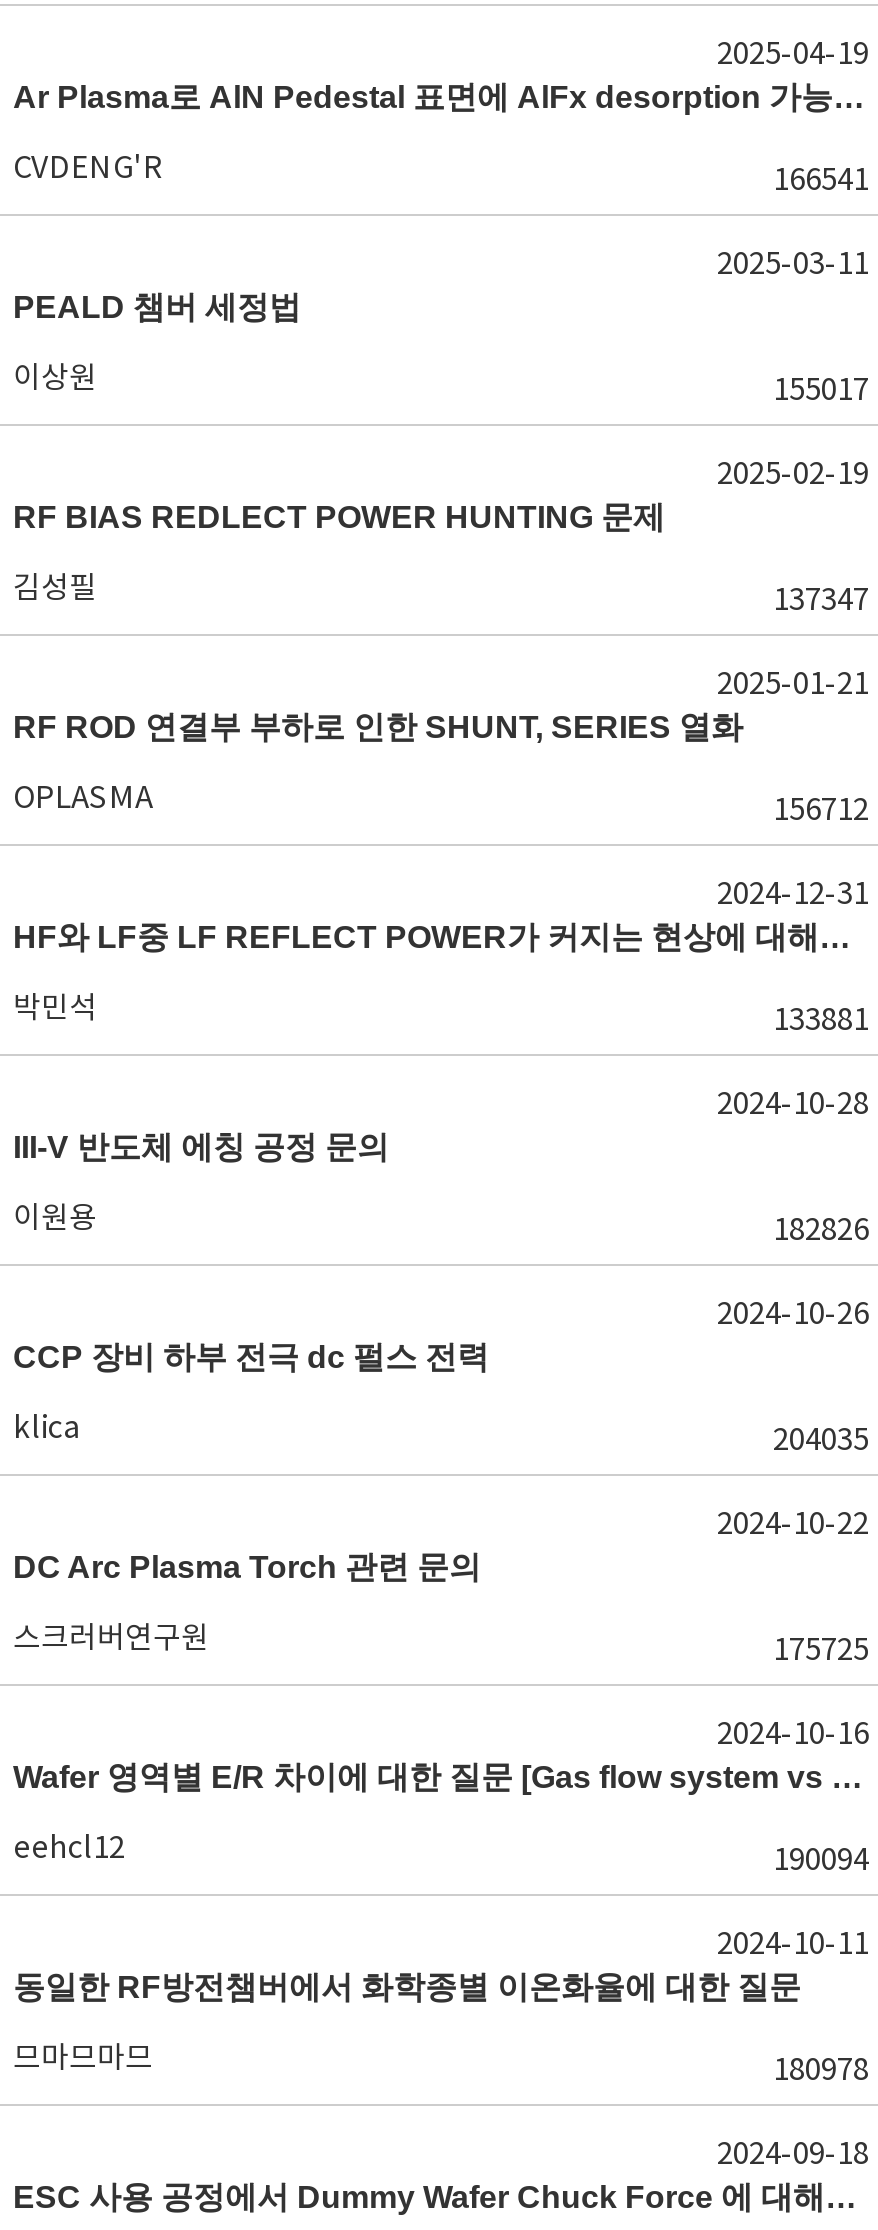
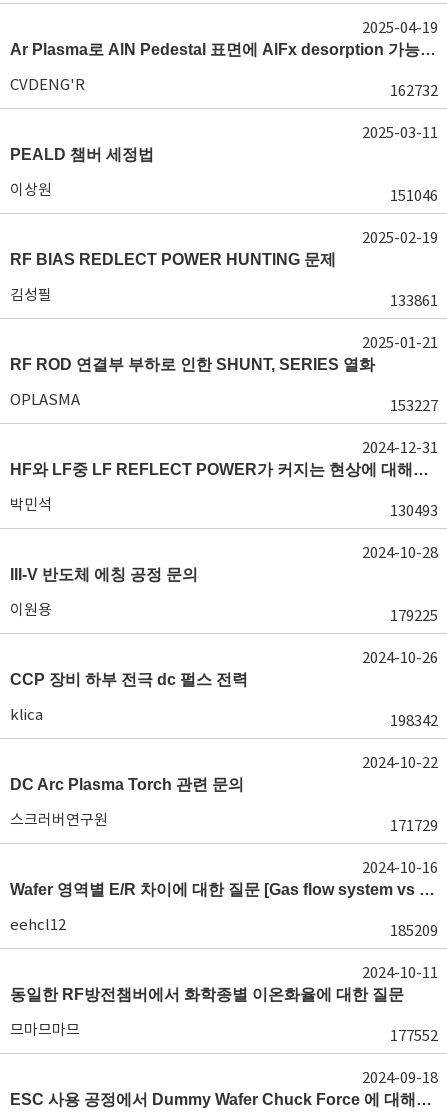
[773,160,869,198] 166541 -> [390,81,438,100] 162732
[773,370,869,408] 155017 -> [390,186,438,205] 151046
[773,580,869,618] 137347 -> [390,291,438,310] 133861
[773,790,869,828] 156712 -> [390,396,438,415] 153227
[773,1000,869,1038] 133881 -> [390,501,438,520] 130493
[773,1210,869,1248] 182826 -> [390,606,438,625] 179225
[773,1420,869,1458] 204035 -> [390,711,438,730] 198342
[773,1630,869,1668] 175725 -> [390,816,438,835] 171729
[773,1840,869,1878] 190094 -> [390,921,438,940] 185209
[773,2050,869,2088] 180978 -> [390,1026,438,1045] 177552

